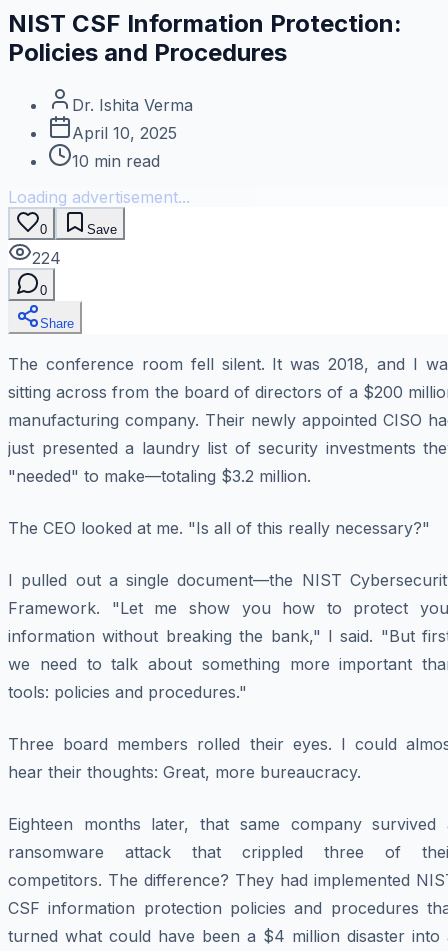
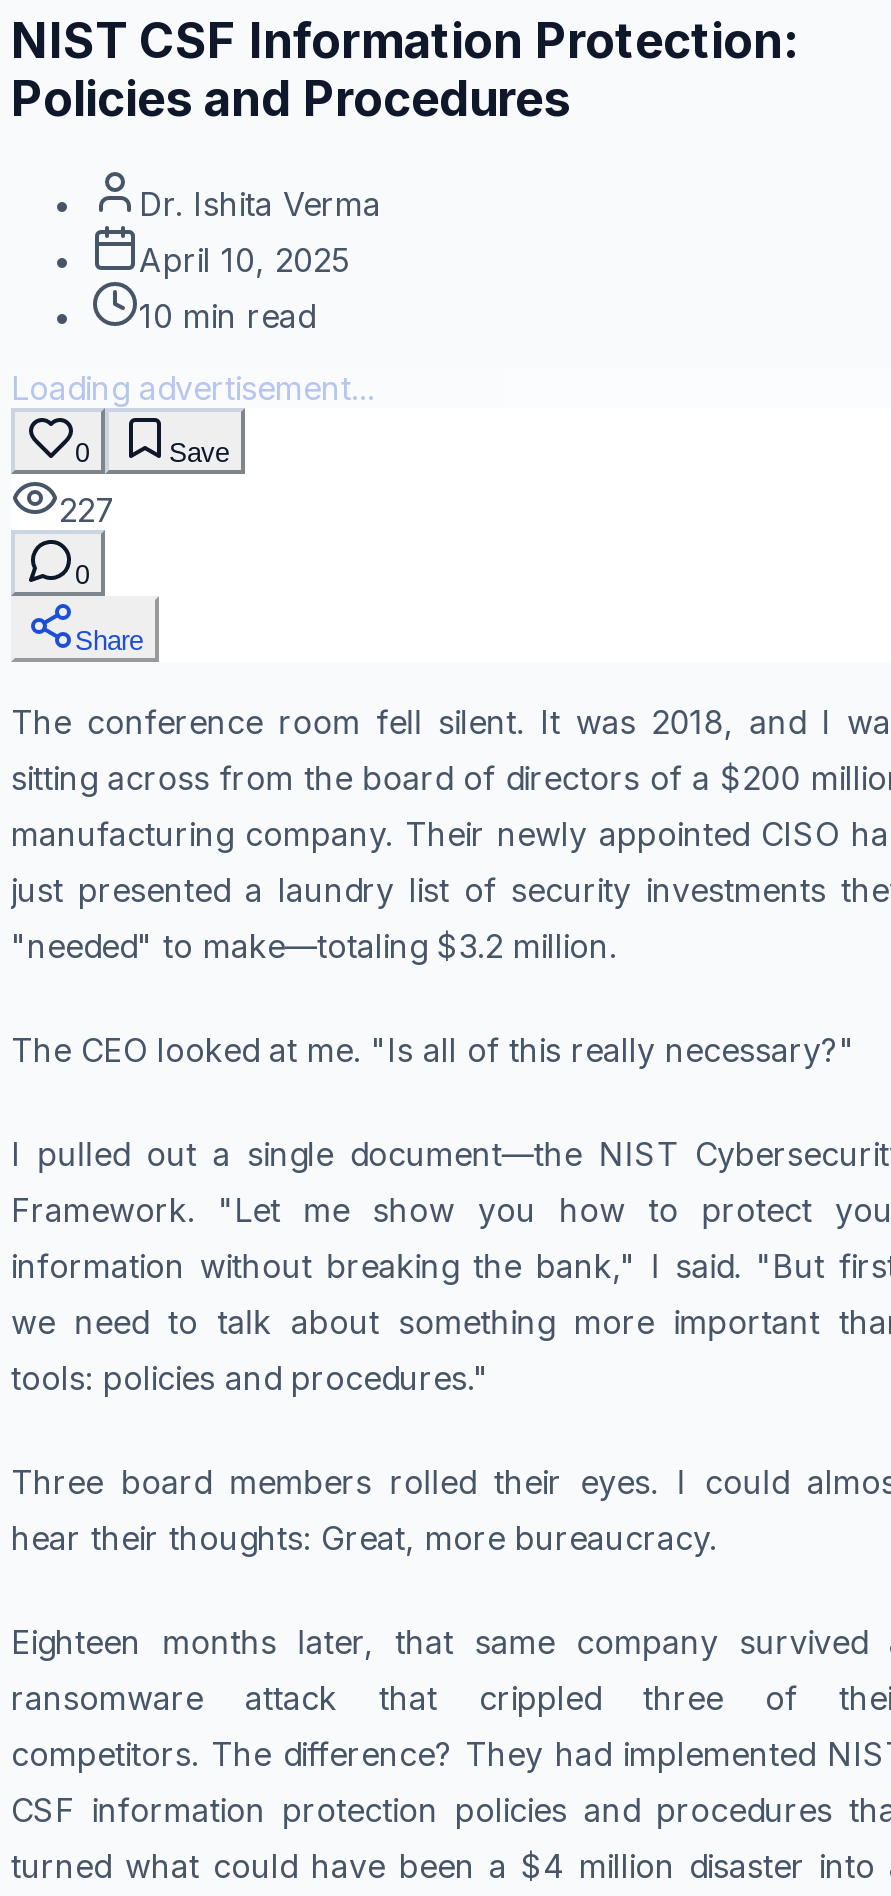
[32,248,61,268] 224 -> [59,490,115,530] 227

